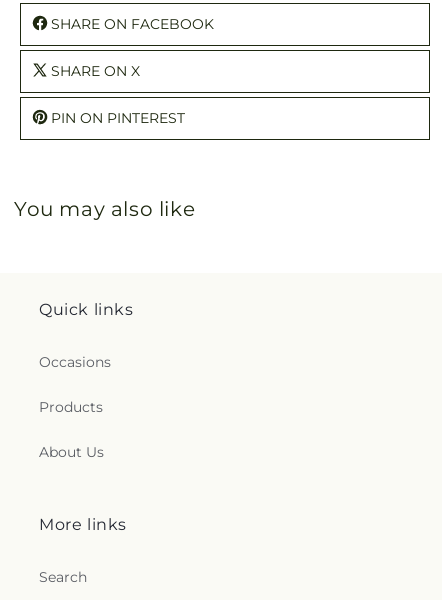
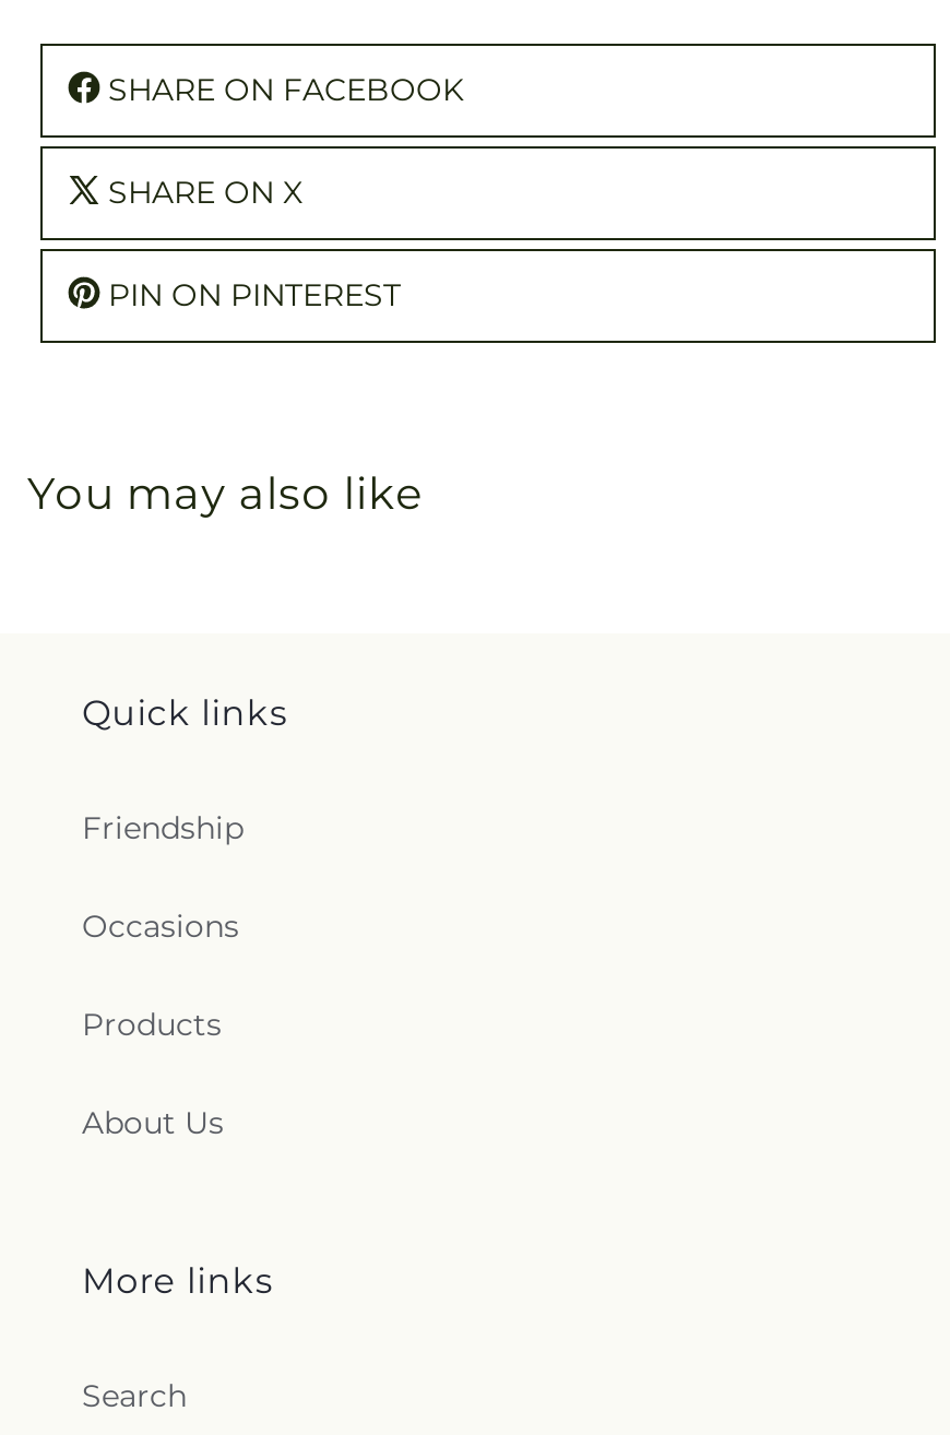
none -> [82,808,244,847] Friendship

